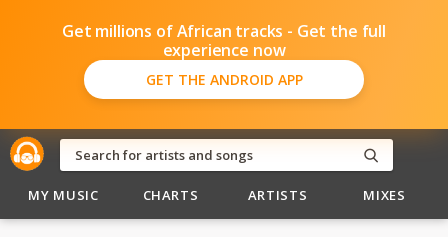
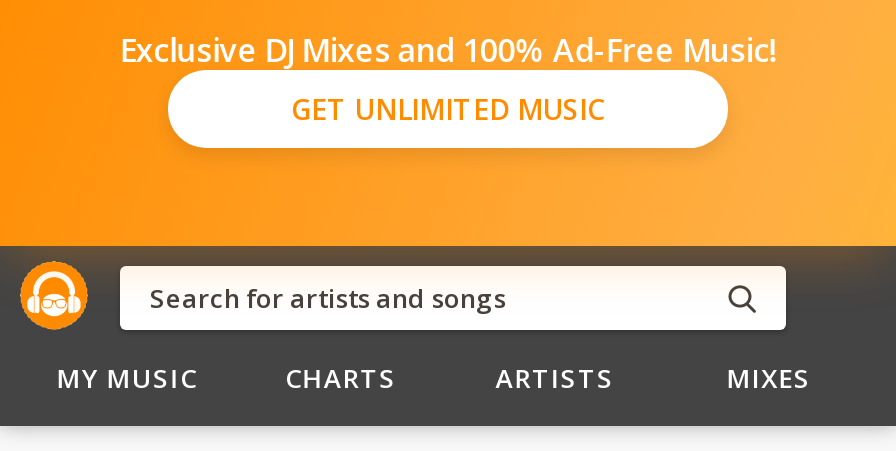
[62,20,386,89] Get millions of African tracks - Get the full | experience now | GET THE ANDROID APP -> [120,28,776,128] Exclusive DJ Mixes and 100% Ad-Free Music! | GET UNLIMITED MUSIC

